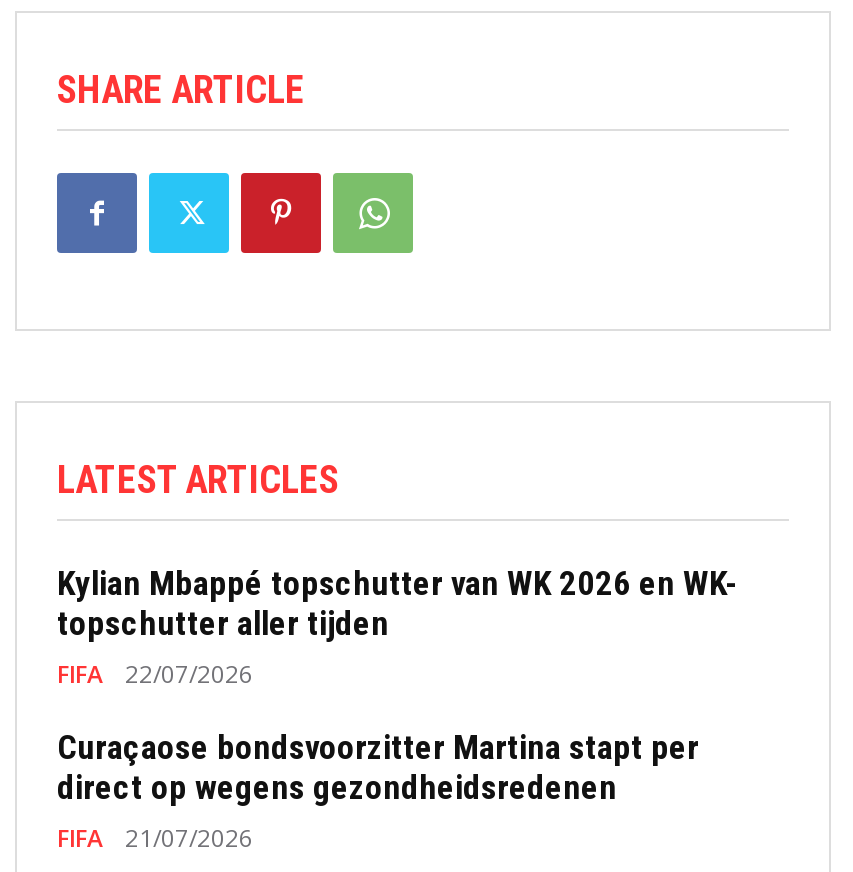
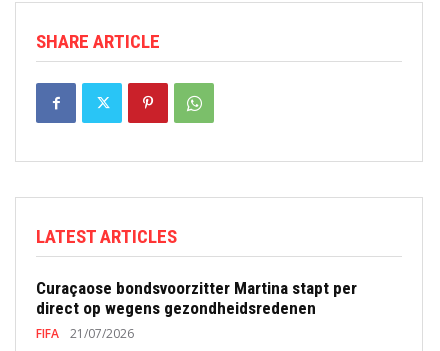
[57,563,737,691] Kylian Mbappé topschutter van WK 2026 en WK- | topschutter aller tijden | FIFA | 22/07/2026 -> none

